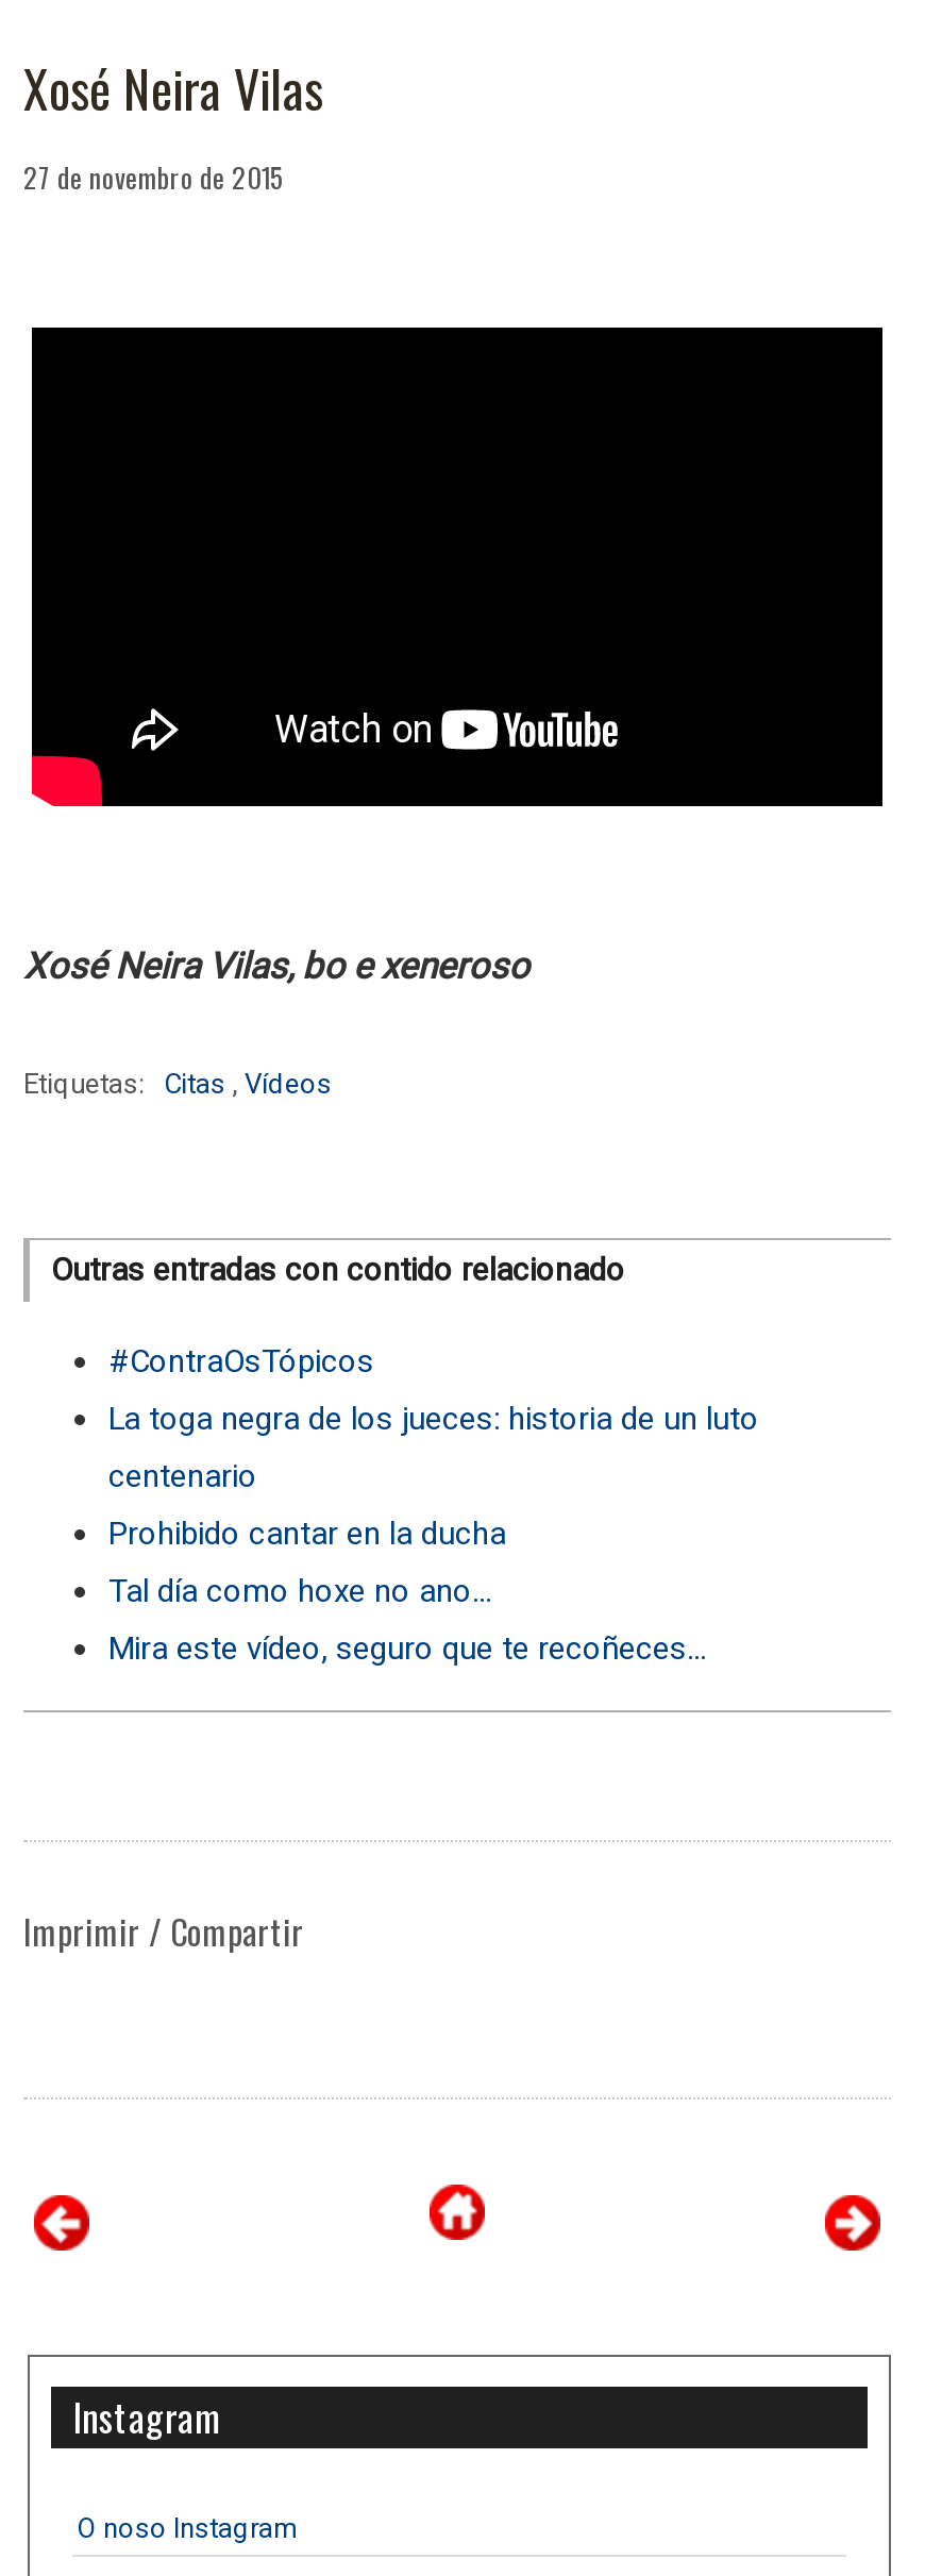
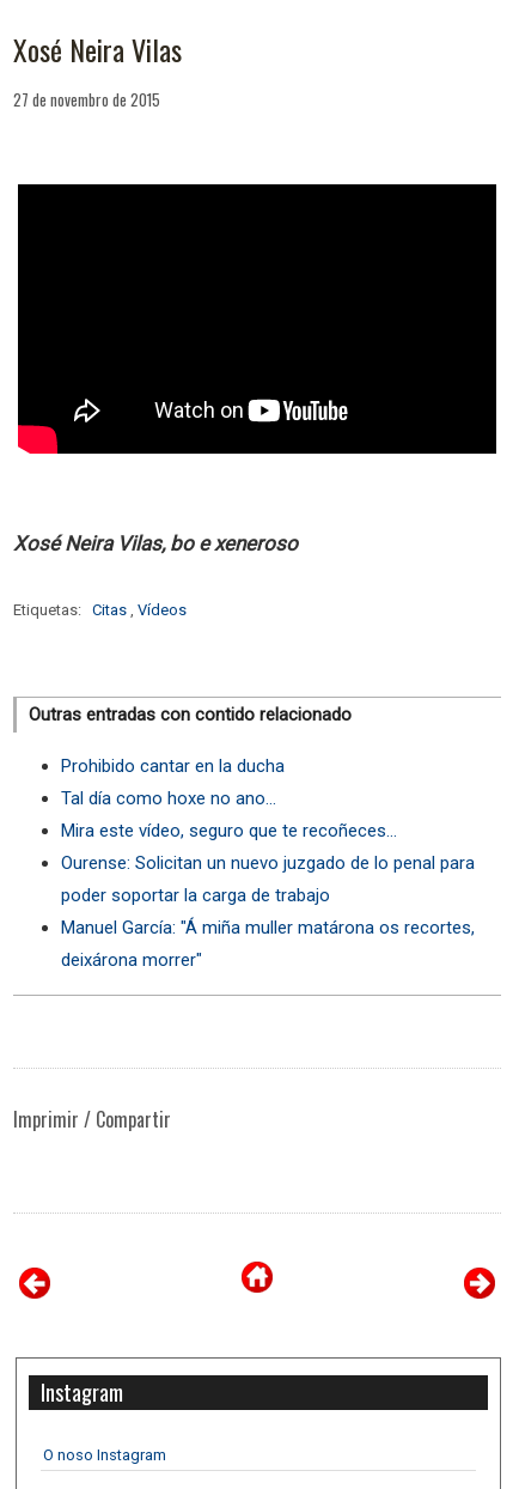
[108,1342,759,1495] #ContraOsTópicos | La toga negra de los jueces: historia de un luto | centenario -> none
moved [108,1514,706,1667] -> [61,755,397,841]: Prohibido cantar en la ducha | Tal día como hoxe no ano... | Mira este vídeo, seguro que te recoñeces...
none -> [61,852,475,970] Ourense: Solicitan un nuevo juzgado de lo penal para | poder soportar la carga de trabajo | Manuel García: "Á miña muller matárona os recortes, | deixárona morrer"

